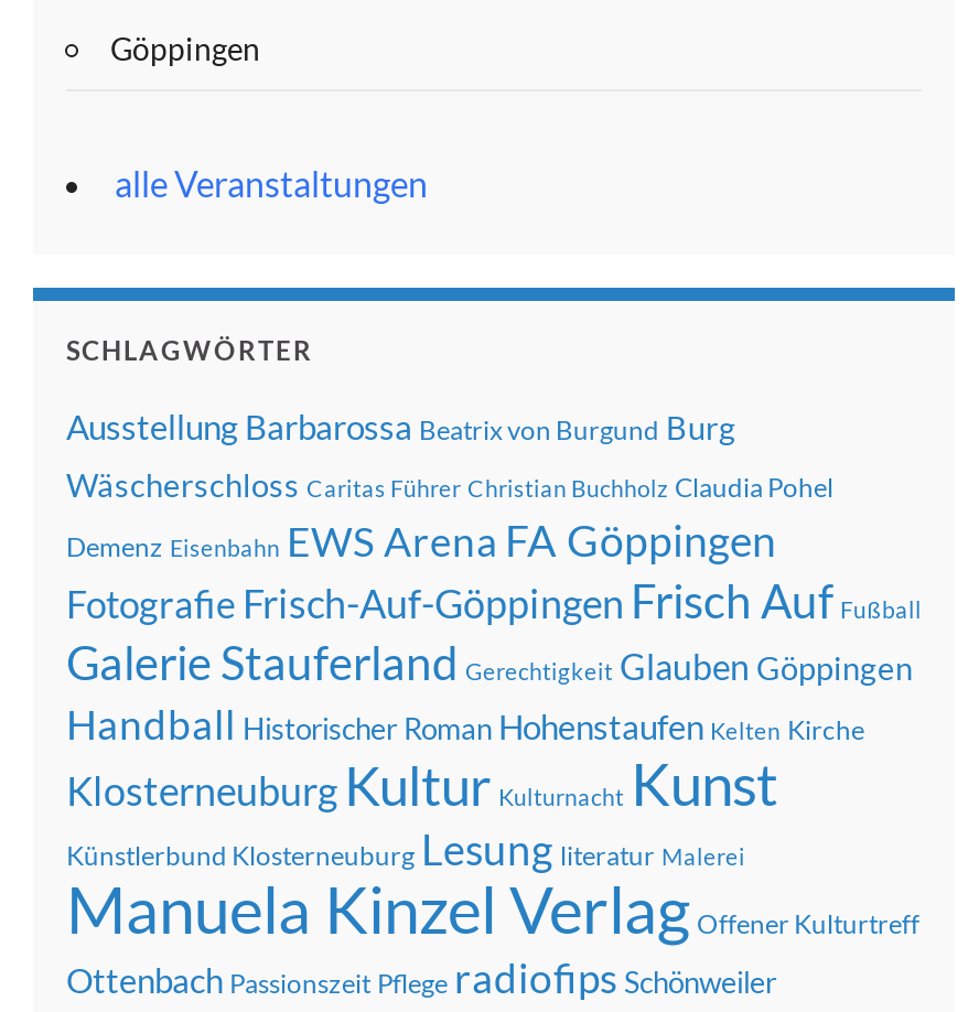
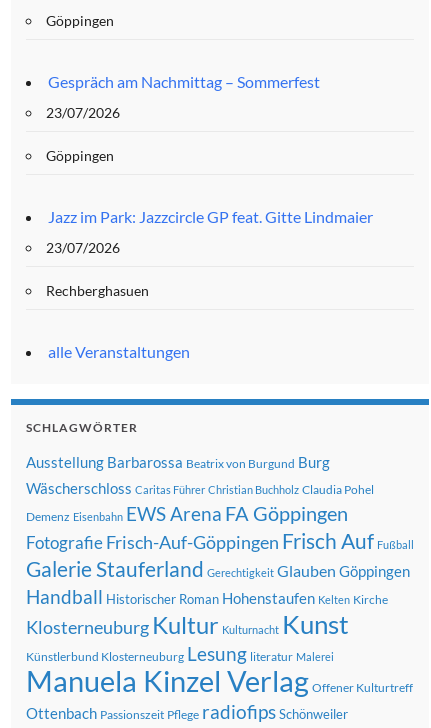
none -> [46,72,373,299] Gespräch am Nachmittag – Sommerfest | 23/07/2026 | Göppingen | Jazz im Park: Jazzcircle GP feat. Gitte Lindmaier | 23/07/2026 | Rechberghasuen

